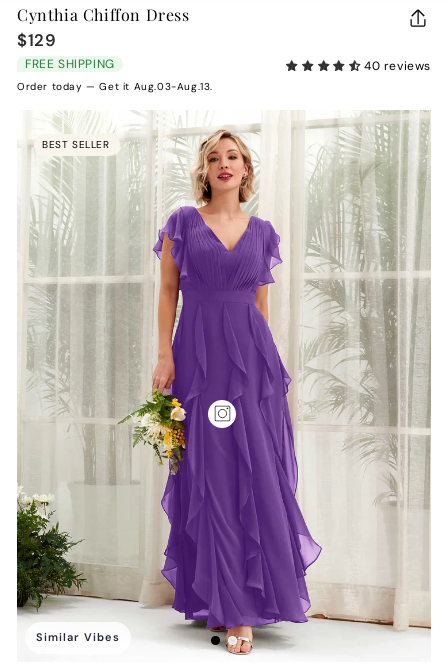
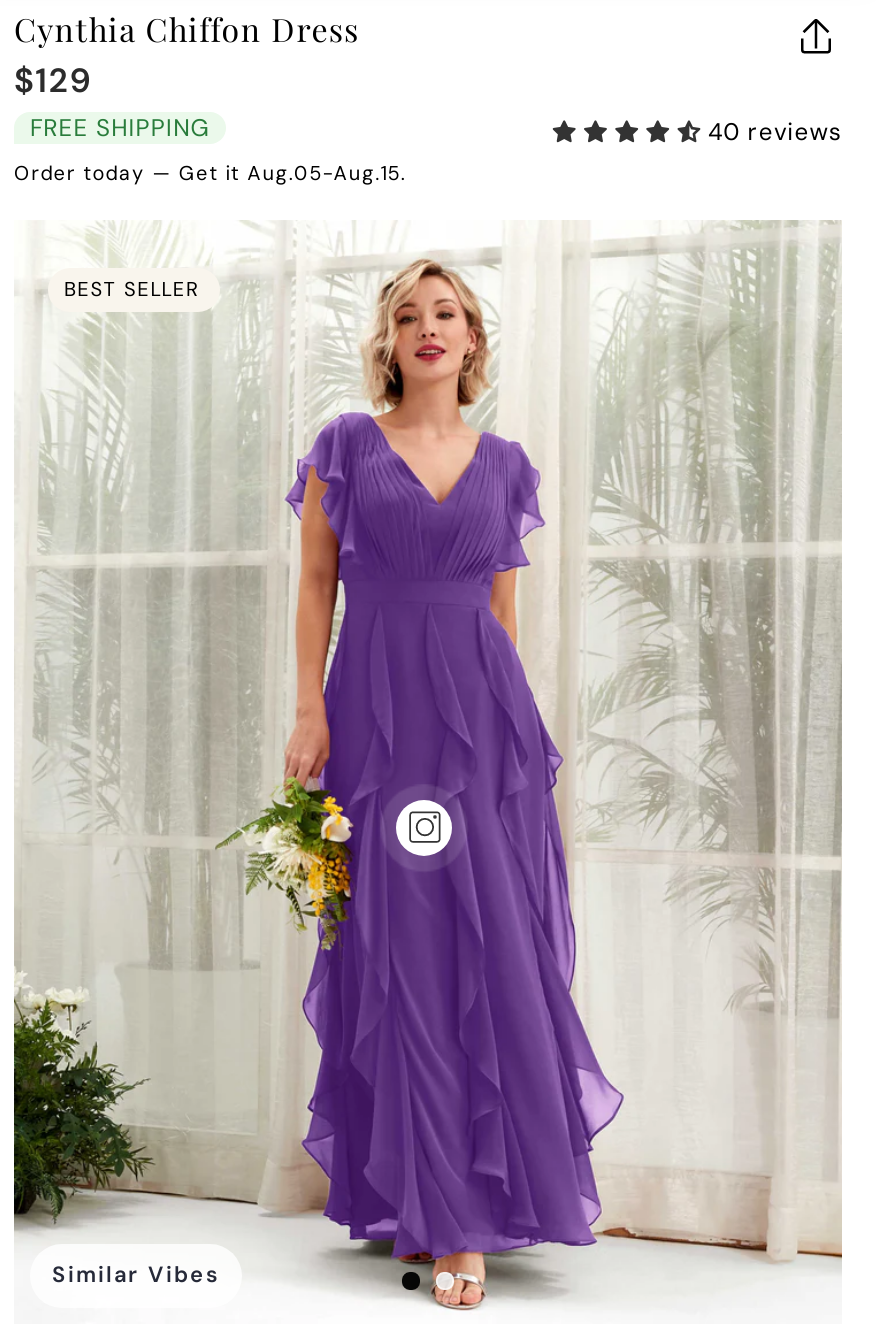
[17,80,213,93] Order today — Get it Aug.03-Aug.13. -> [14,160,406,186] Order today — Get it Aug.05-Aug.15.

